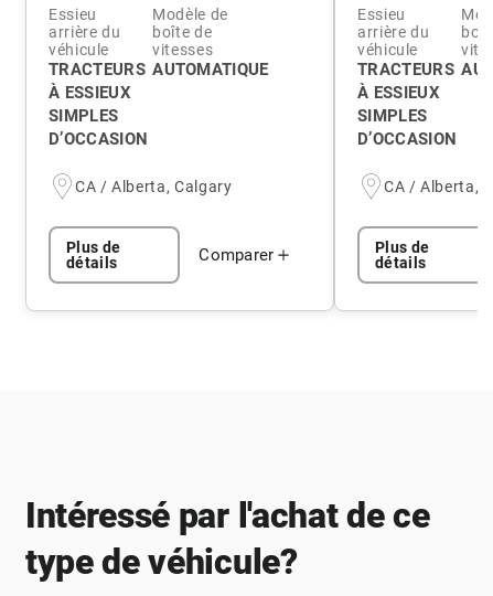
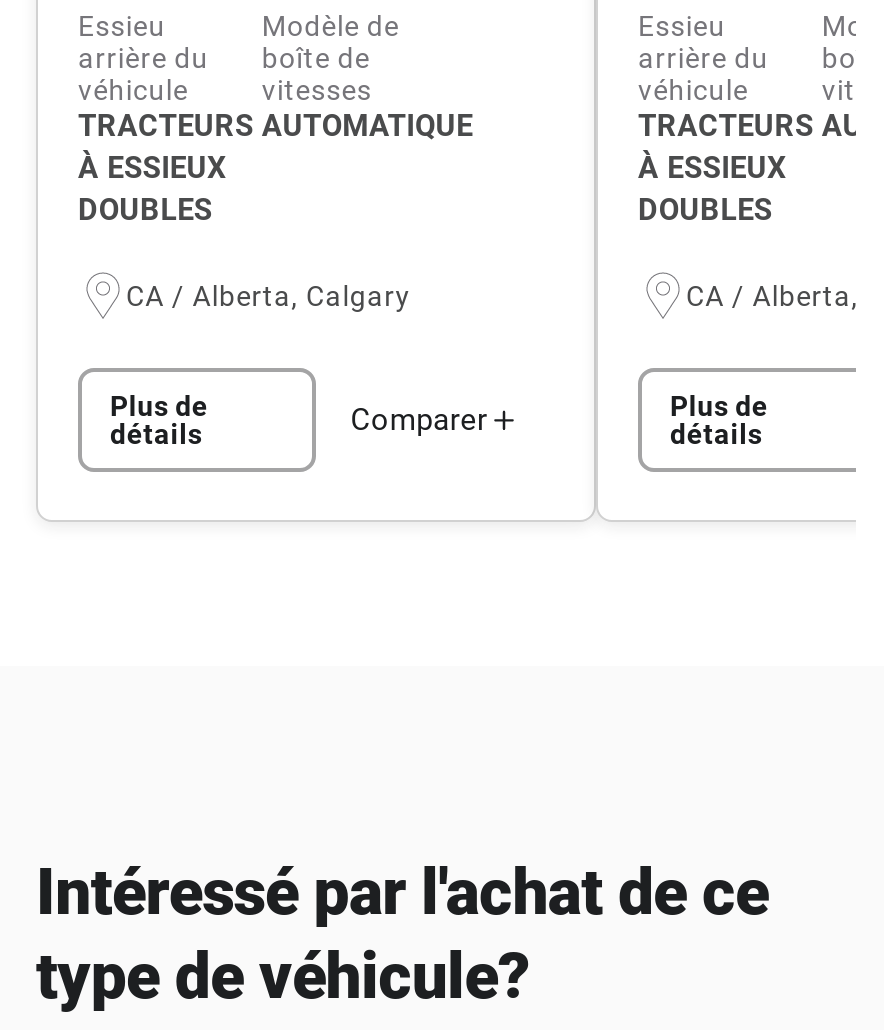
[49,107,148,150] SIMPLES | D’OCCASION -> [78,193,212,229] DOUBLES
[357,107,457,150] SIMPLES | D’OCCASION -> [638,193,772,229] DOUBLES

